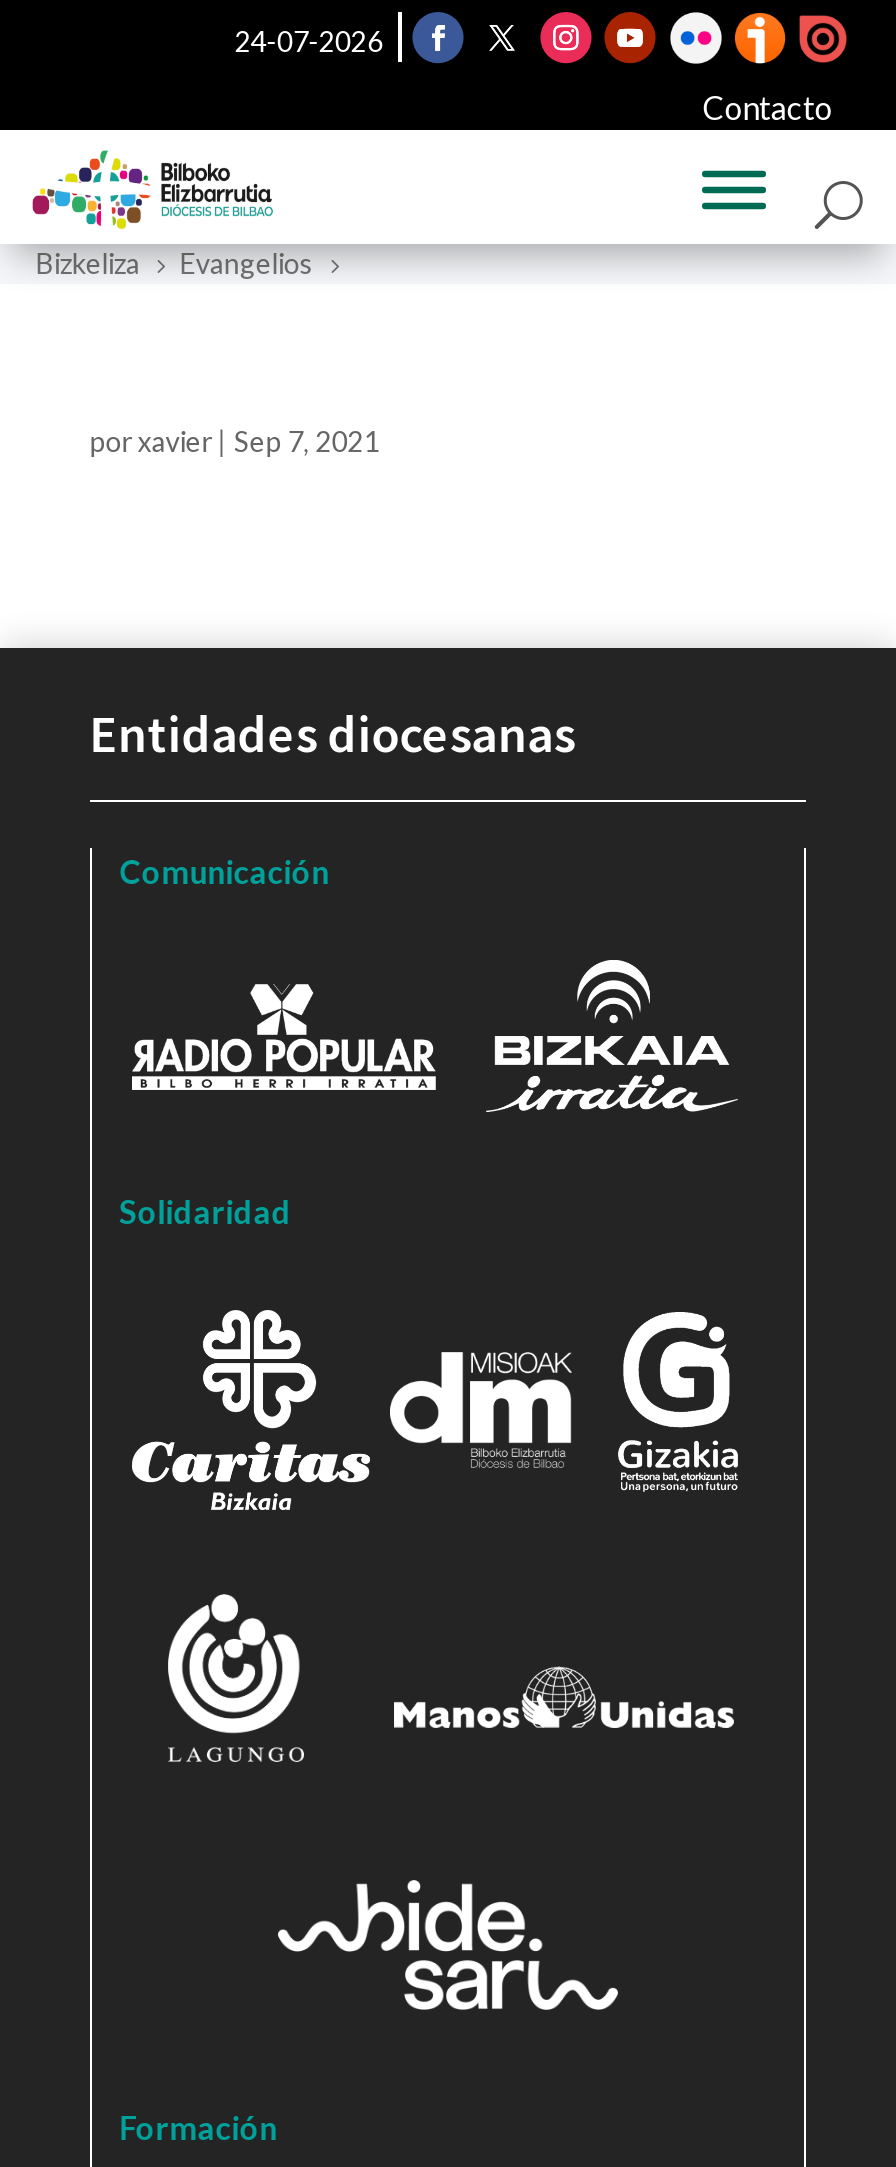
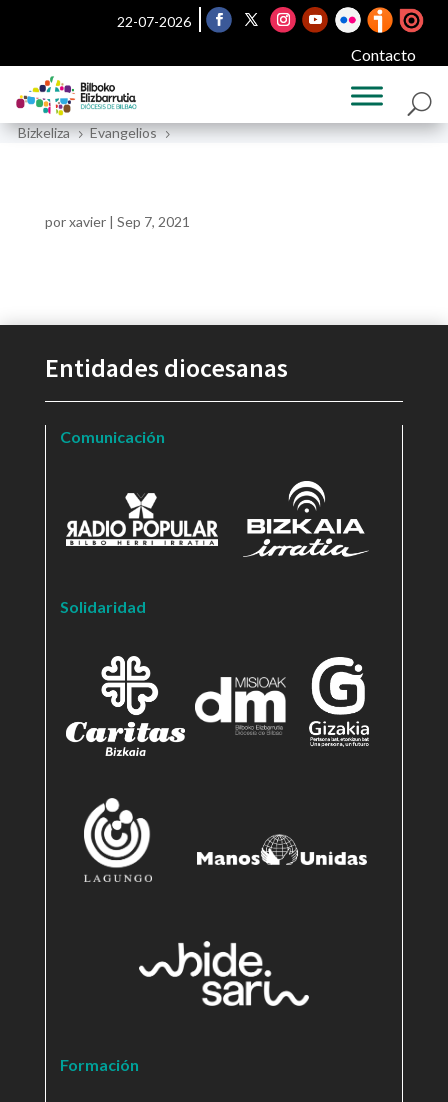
[235,24,383,58] 24-07-2026 -> [117,13,191,30] 22-07-2026

